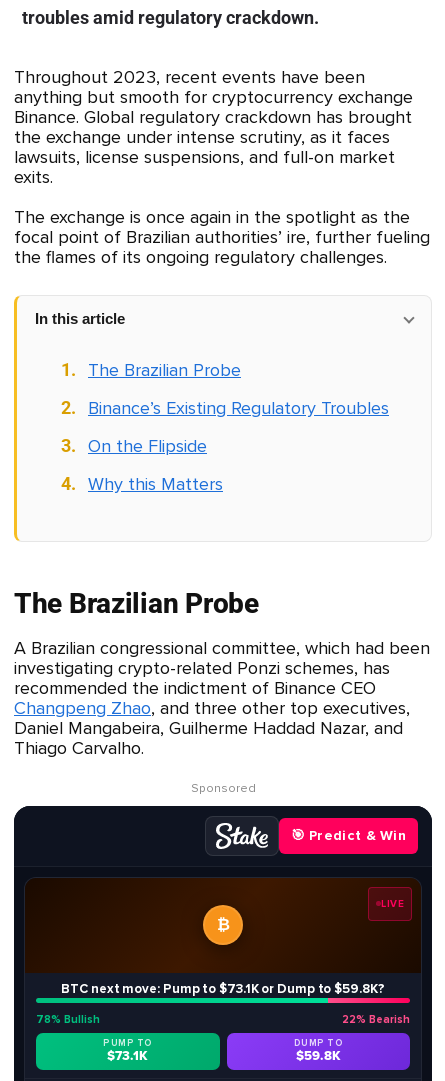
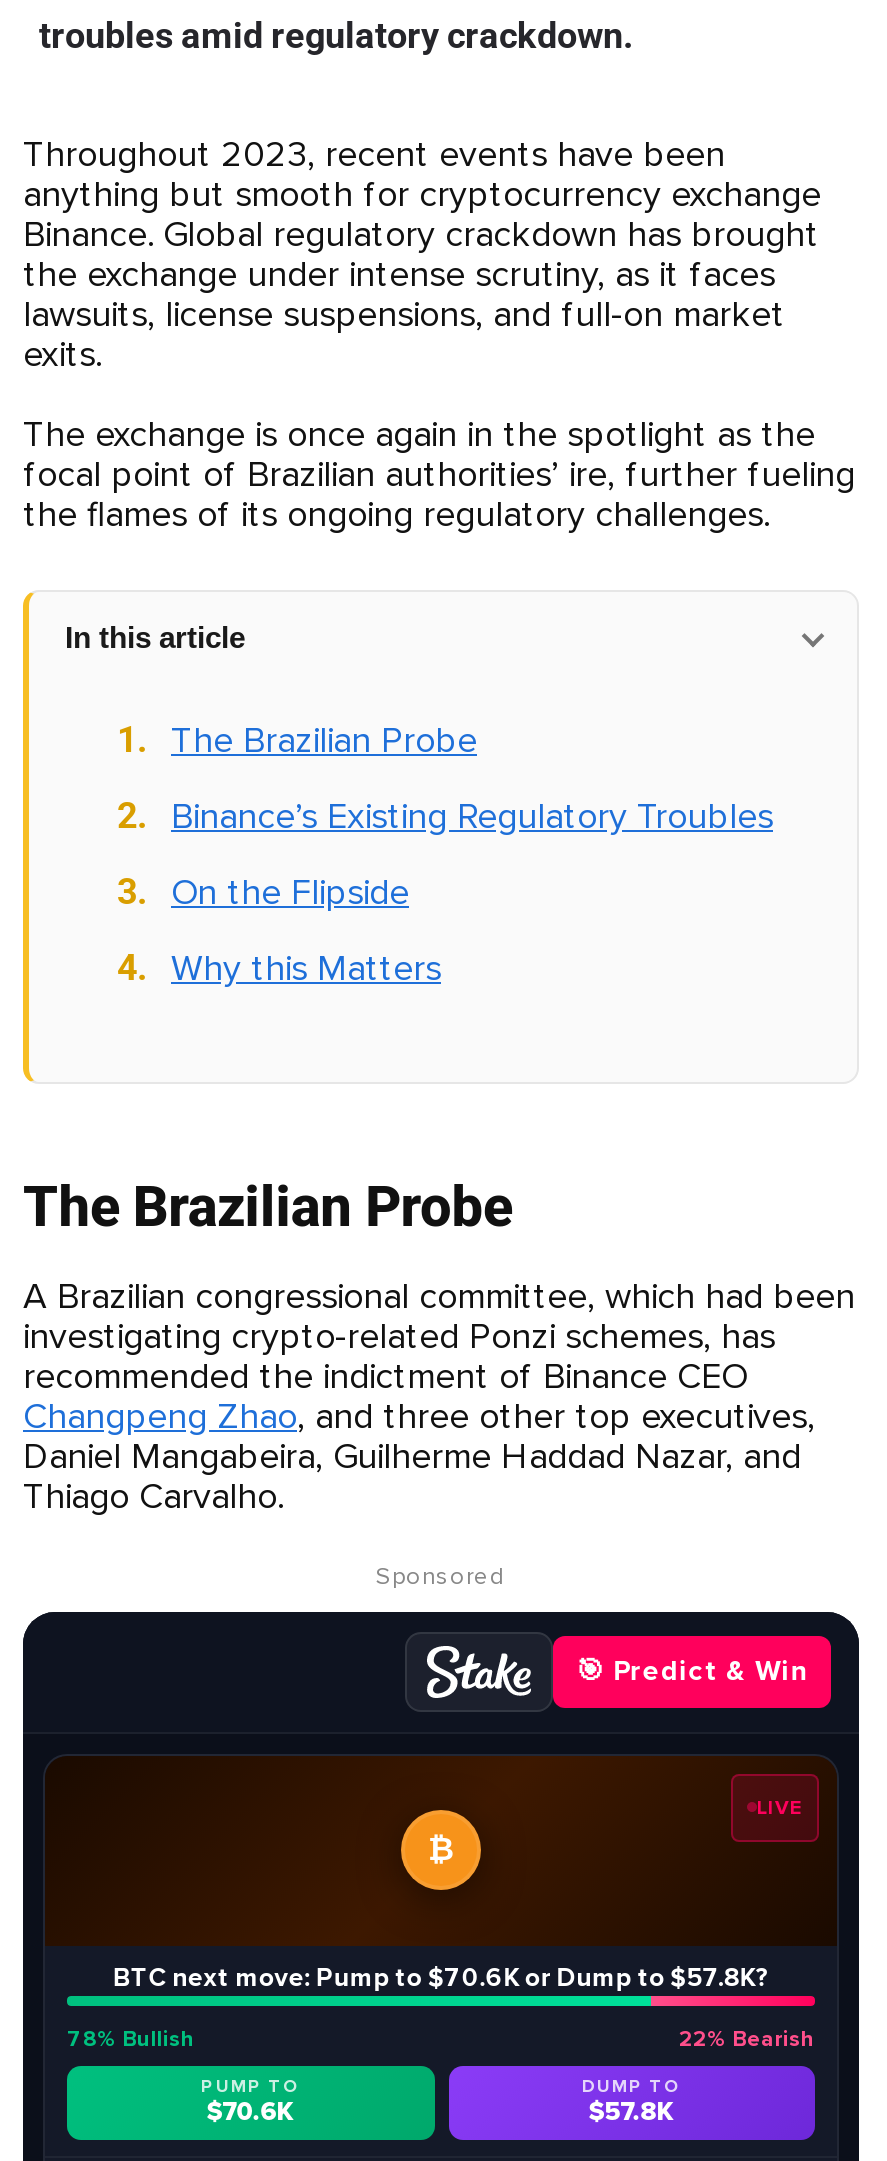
[61,981,385,997] BTC next move: Pump to $73.1K or Dump to $59.8K? -> [113,1962,769,1994] BTC next move: Pump to $70.6K or Dump to $57.8K?
[107,1048,148,1064] $73.1K -> [207,2096,295,2128] $70.6K
[296,1048,341,1064] $59.8K -> [589,2096,675,2128] $57.8K

